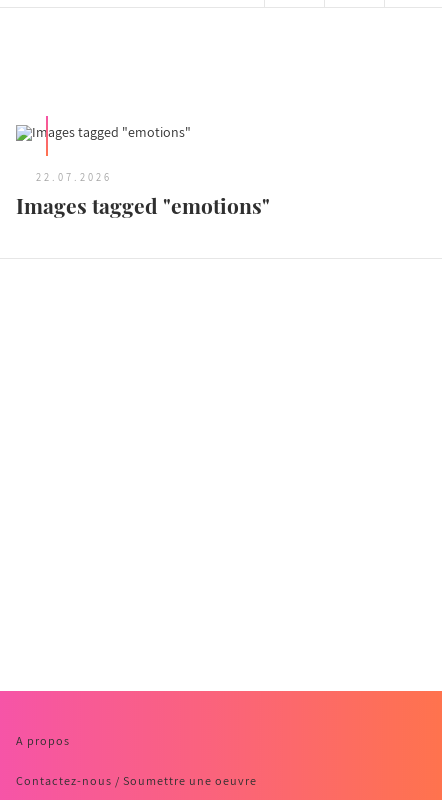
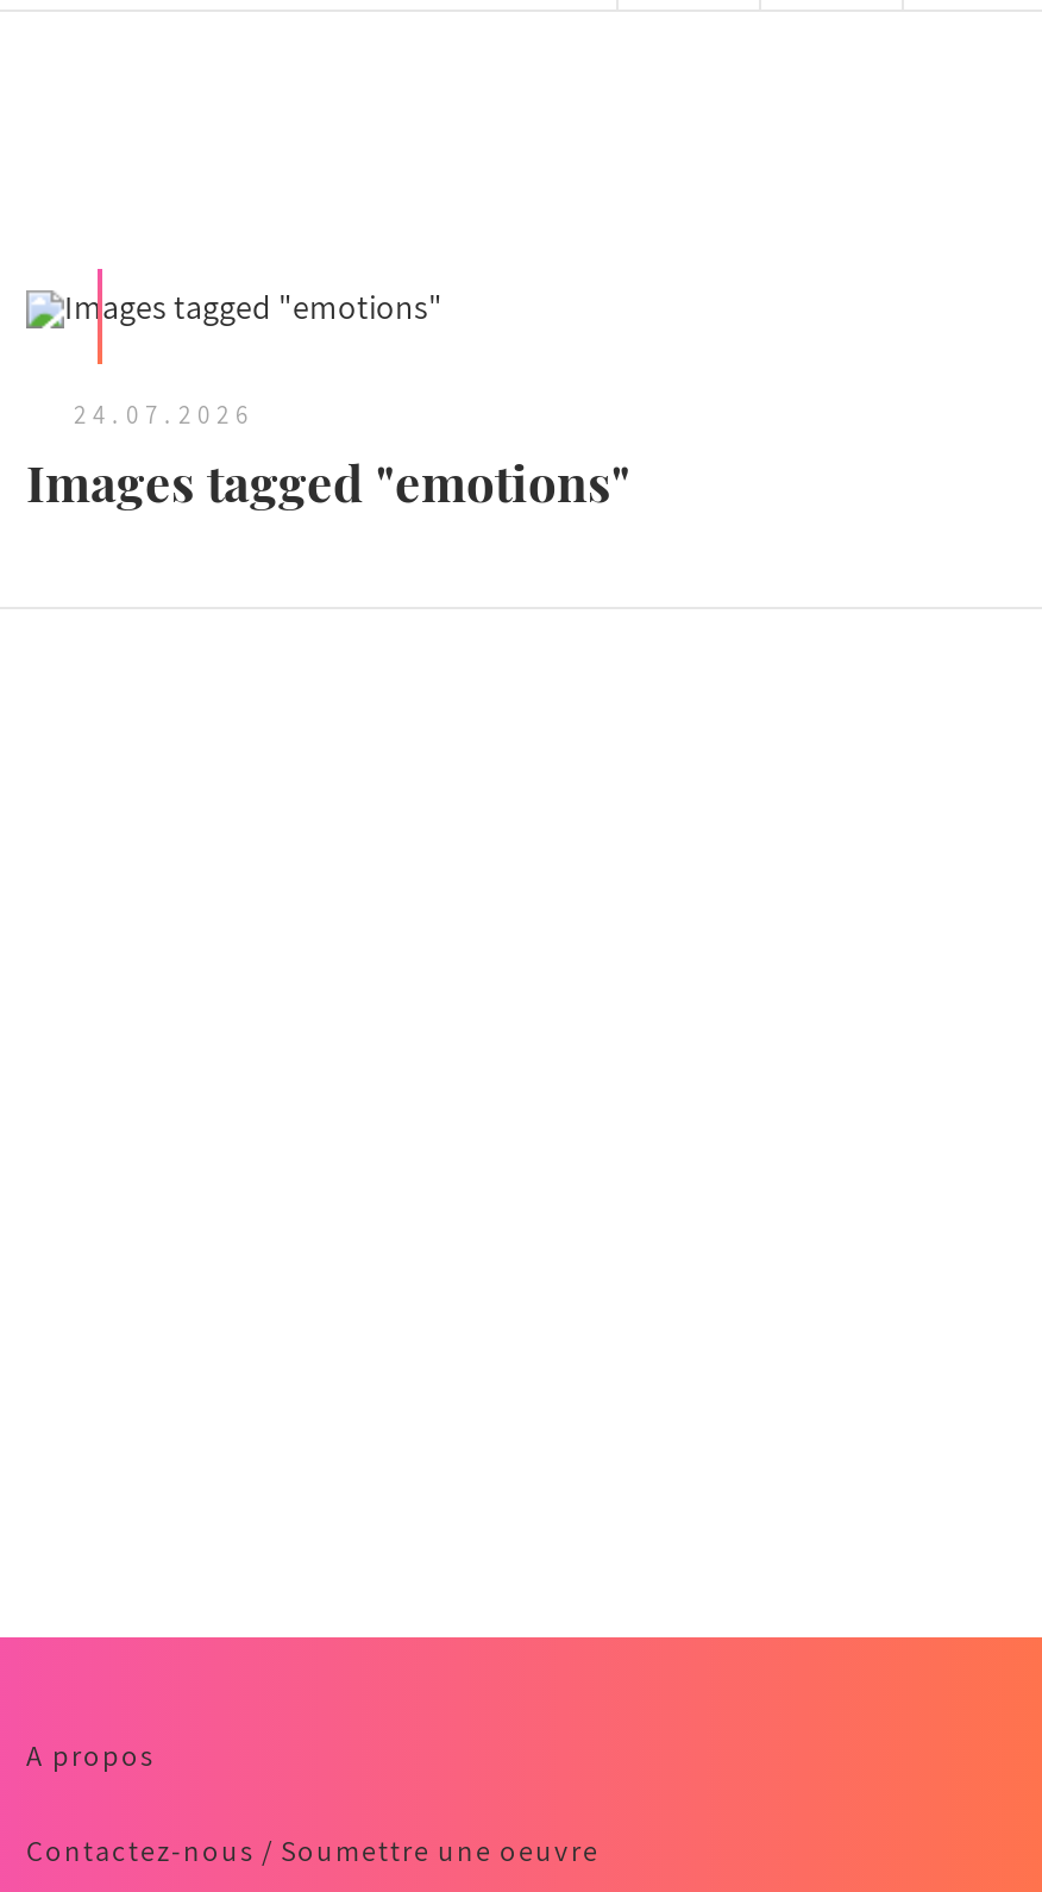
[36,170,112,184] 22.07.2026 -> [74,397,255,431] 24.07.2026

